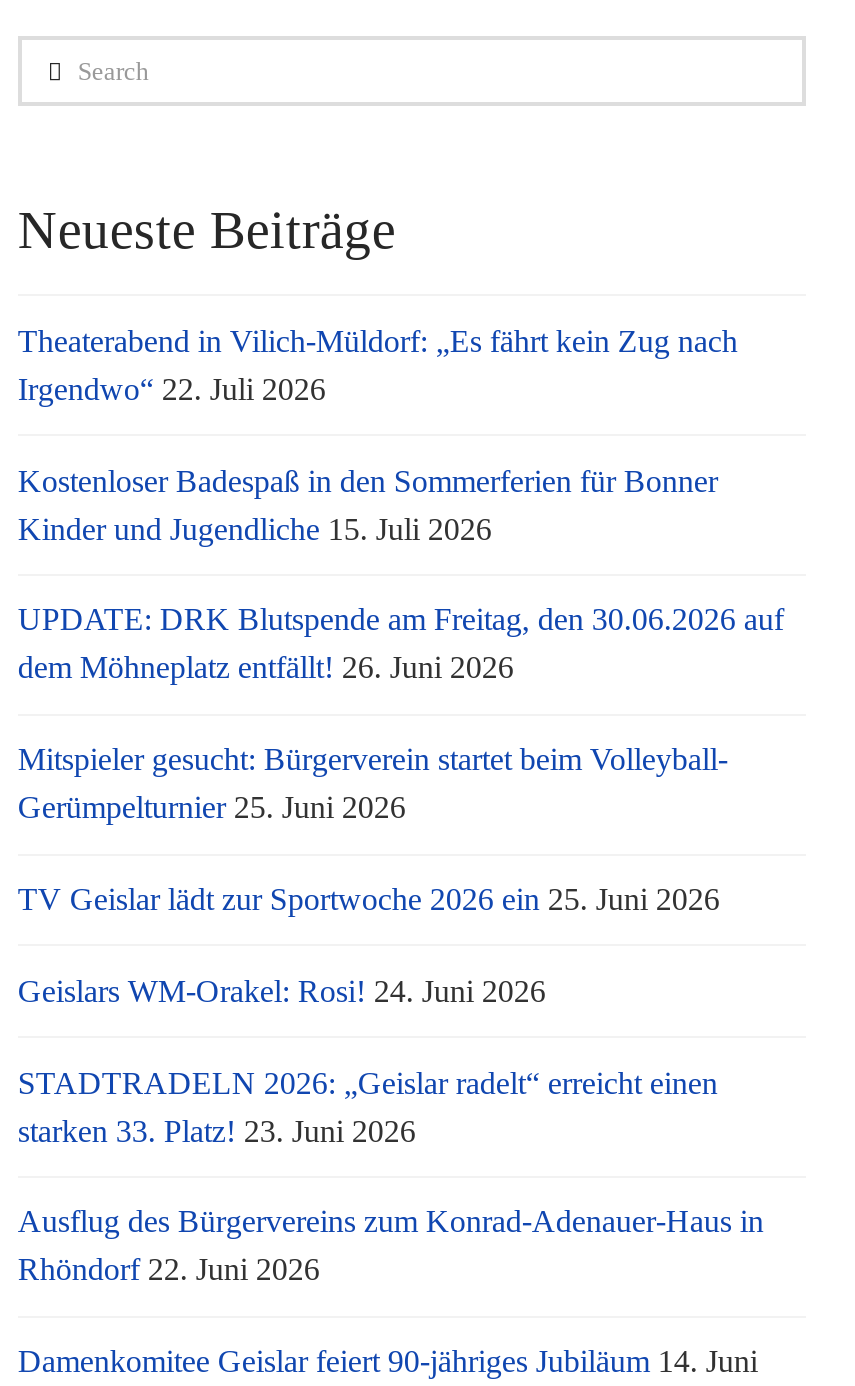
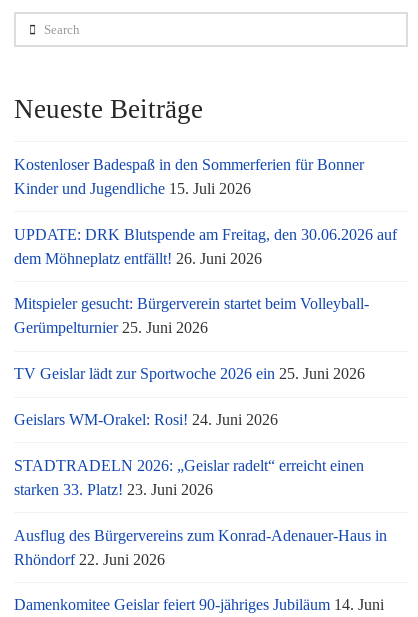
[18,324,738,406] Theaterabend in Vilich-Müldorf: „Es fährt kein Zug nach | Irgendwo“ 22. Juli 2026 -> none

